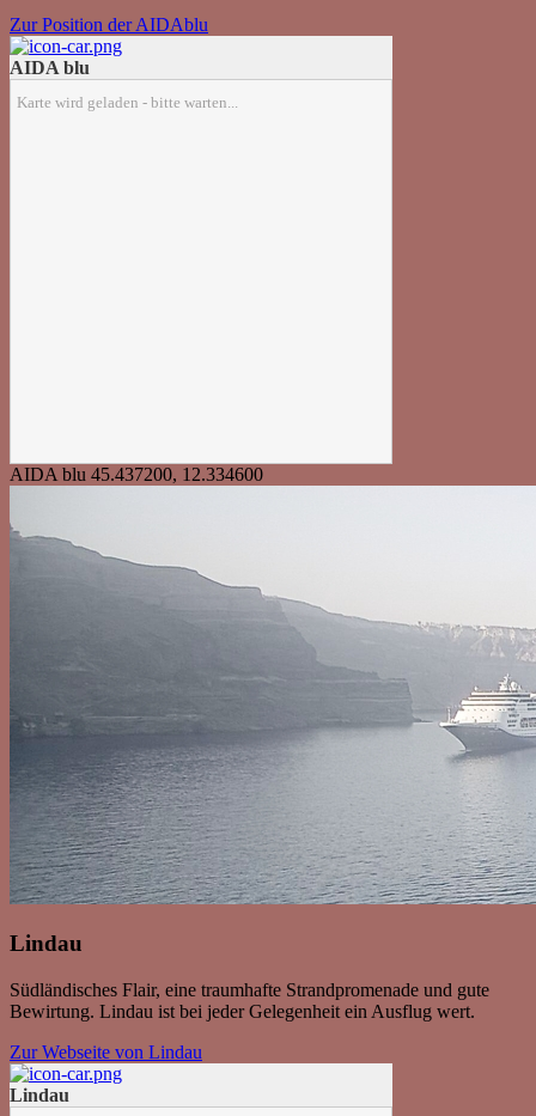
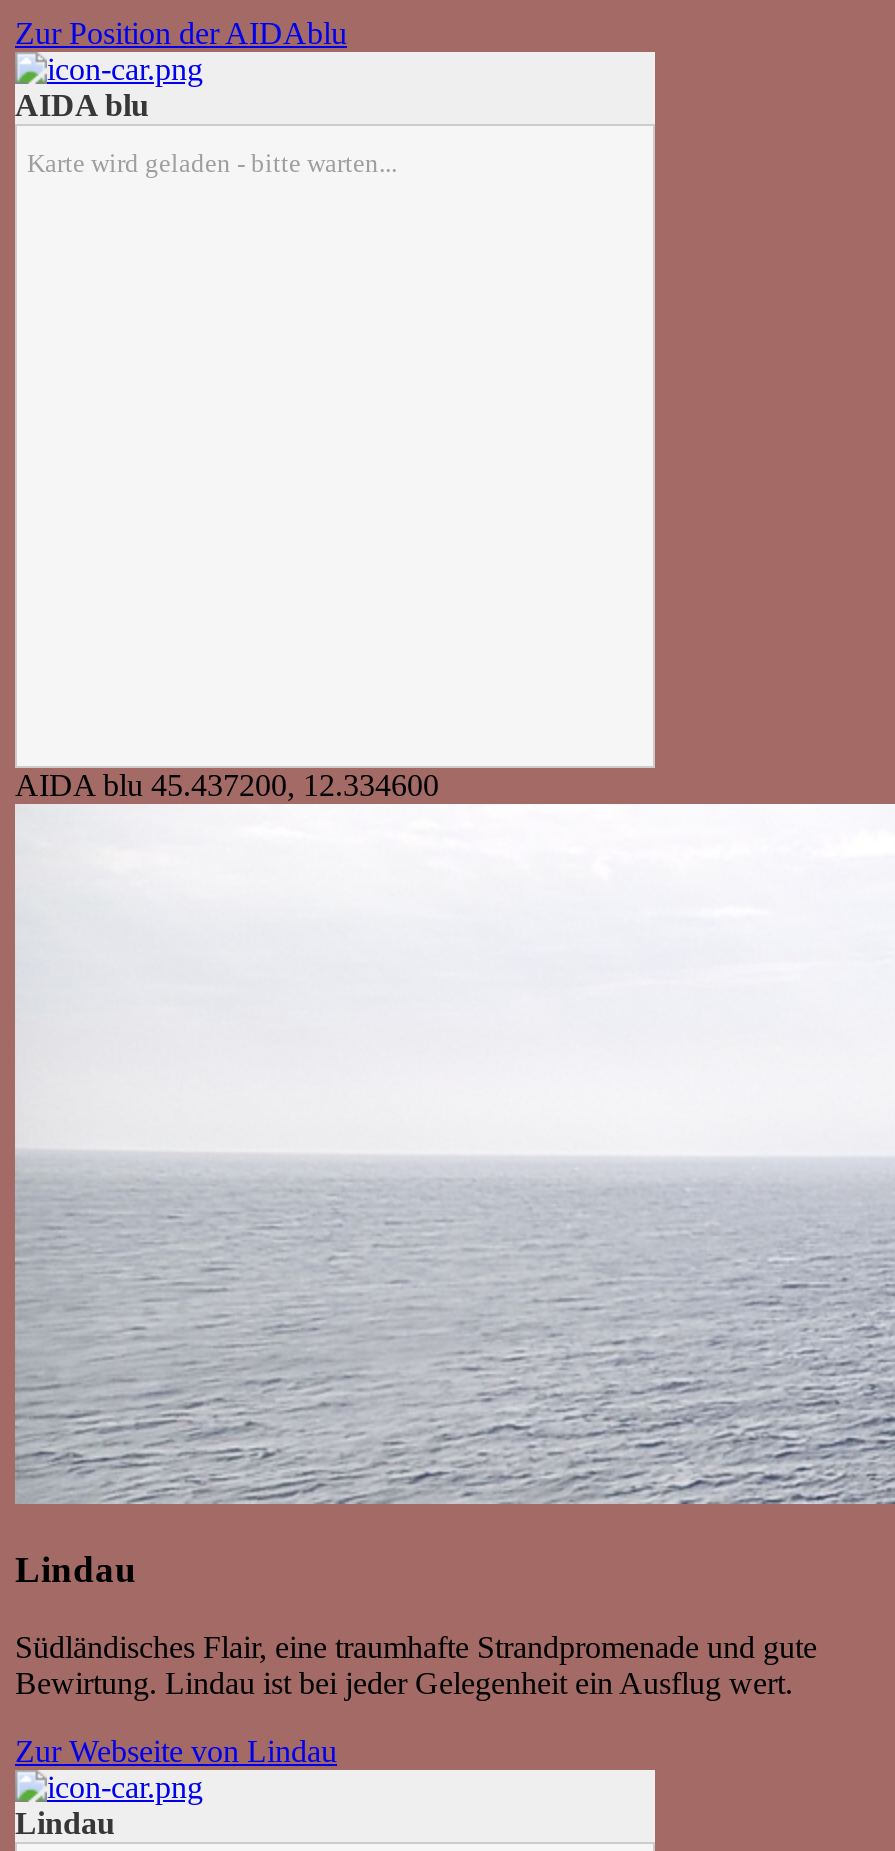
[8,488,532,904] [image] -> [13,806,889,1506] [image]

